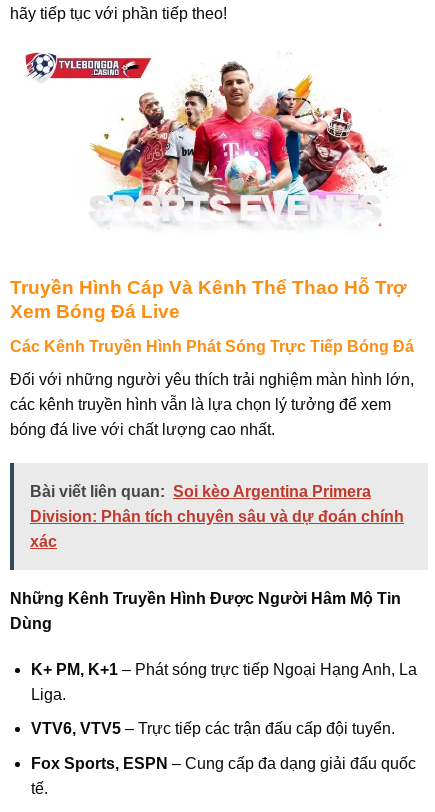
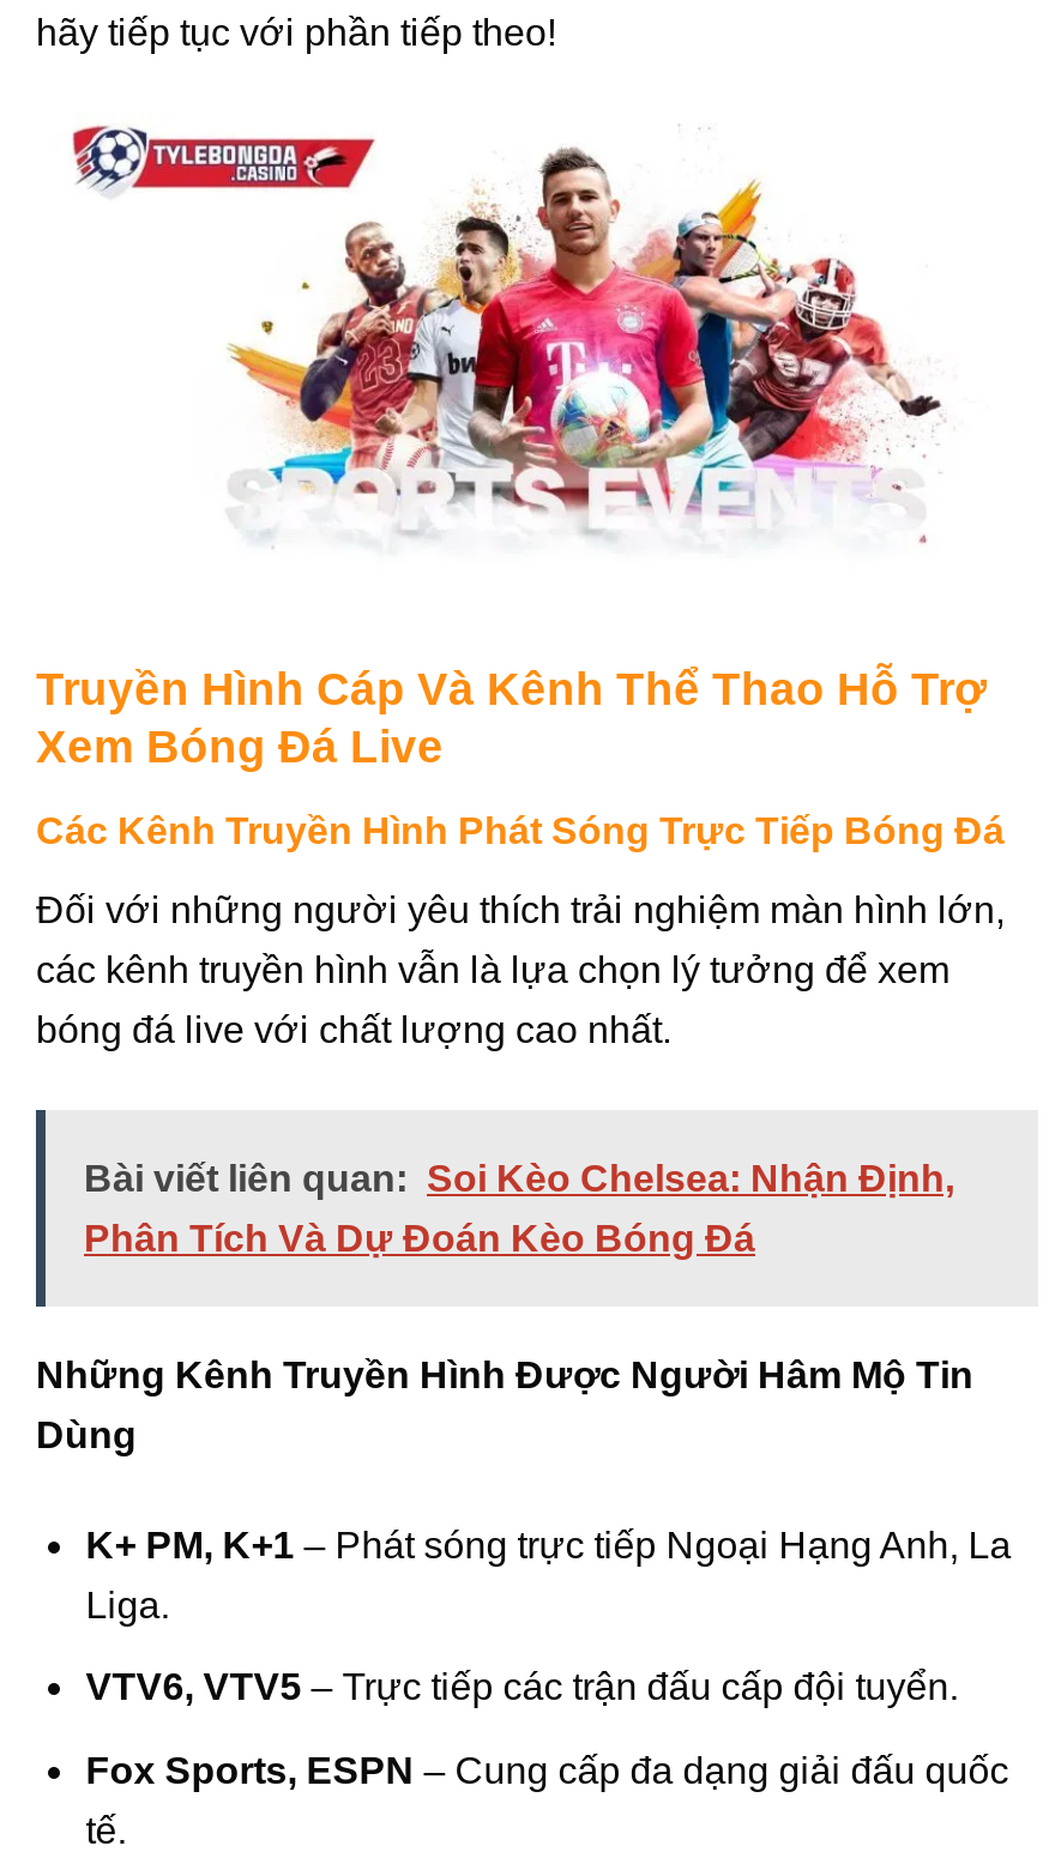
[30,483,404,550] Bài viết liên quan: Soi kèo Argentina Primera | Division: Phân tích chuyên sâu và dự đoán chính | xác -> [84,1158,954,1258] Bài viết liên quan: Soi Kèo Chelsea: Nhận Định, | Phân Tích Và Dự Đoán Kèo Bóng Đá

